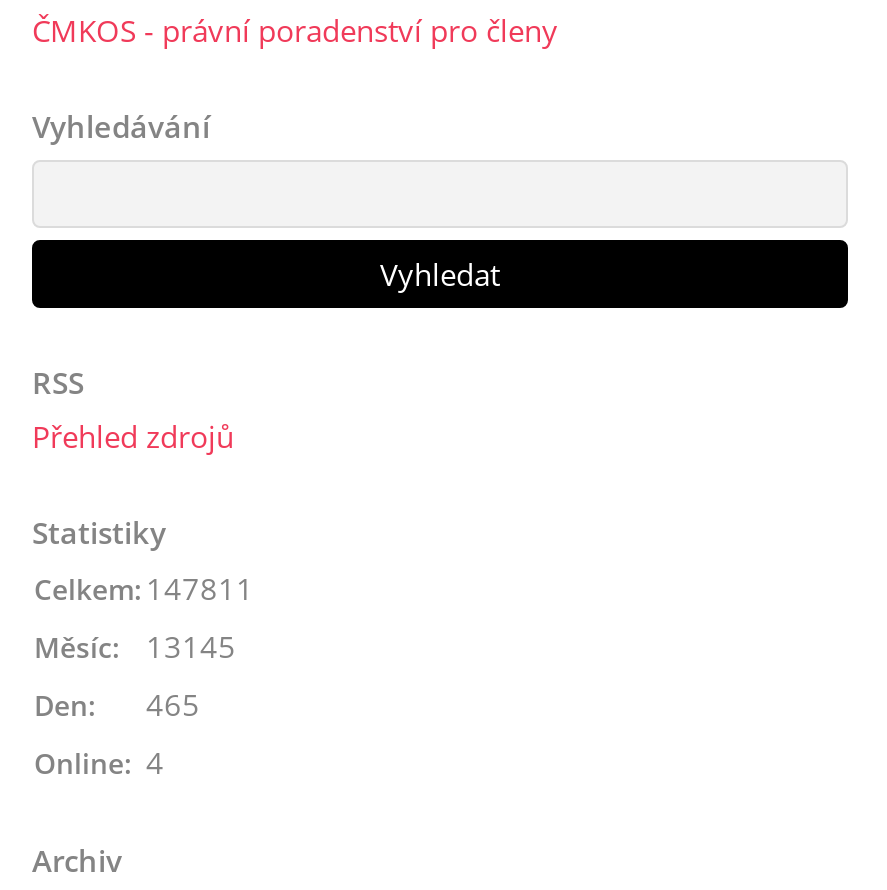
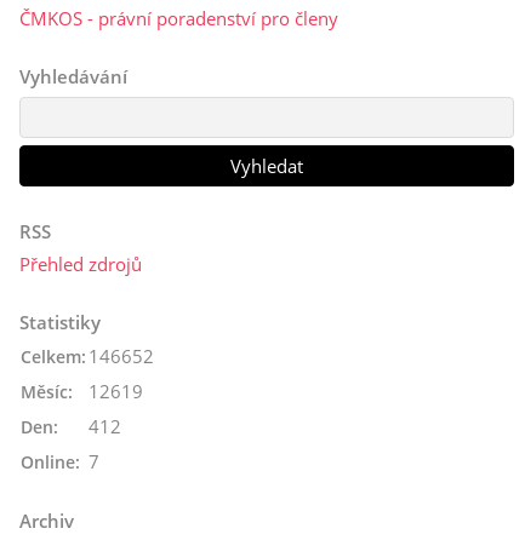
[34,569,254,609] Celkem: 147811 -> [21,344,154,369] Celkem: 146652
[34,627,236,667] Měsíc: 13145 -> [21,379,143,404] Měsíc: 12619
[34,685,200,725] Den: 465 -> [21,415,121,439] Den: 412
[34,743,164,783] Online: 4 -> [21,450,99,474] Online: 7

